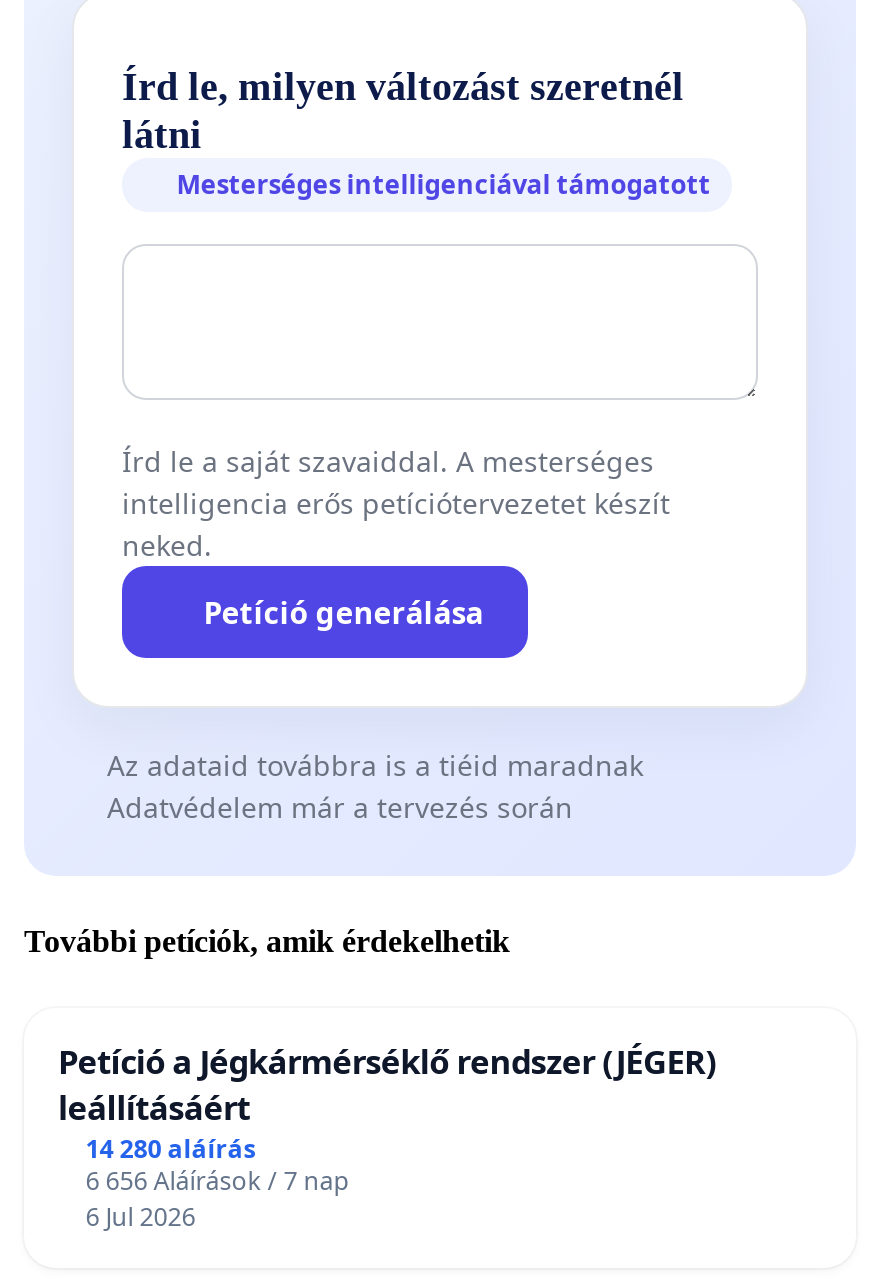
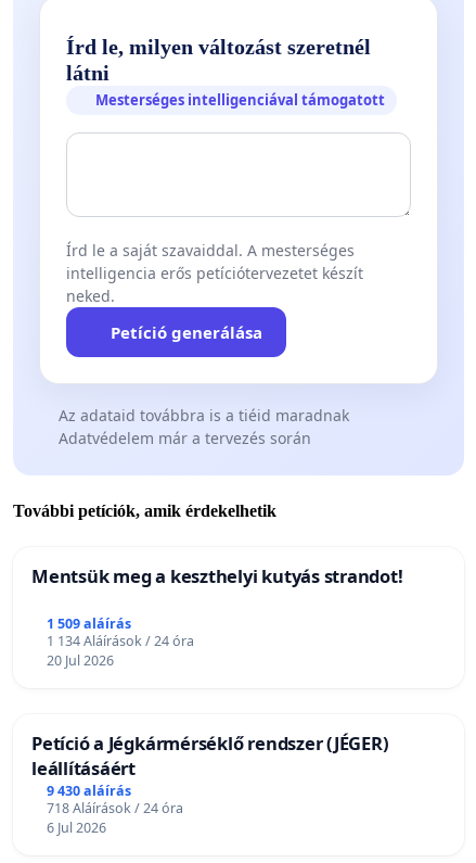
none -> [31,563,403,669] Mentsük meg a keszthelyi kutyás strandot! | 1 509 aláírás | 1 134 Aláírások / 24 óra | 20 Jul 2026
[86,1131,256,1165] 14 280 aláírás -> [46,781,131,799] 9 430 aláírás
[86,1163,350,1197] 6 656 Aláírások / 7 nap -> [46,798,183,817] 718 Aláírások / 24 óra

